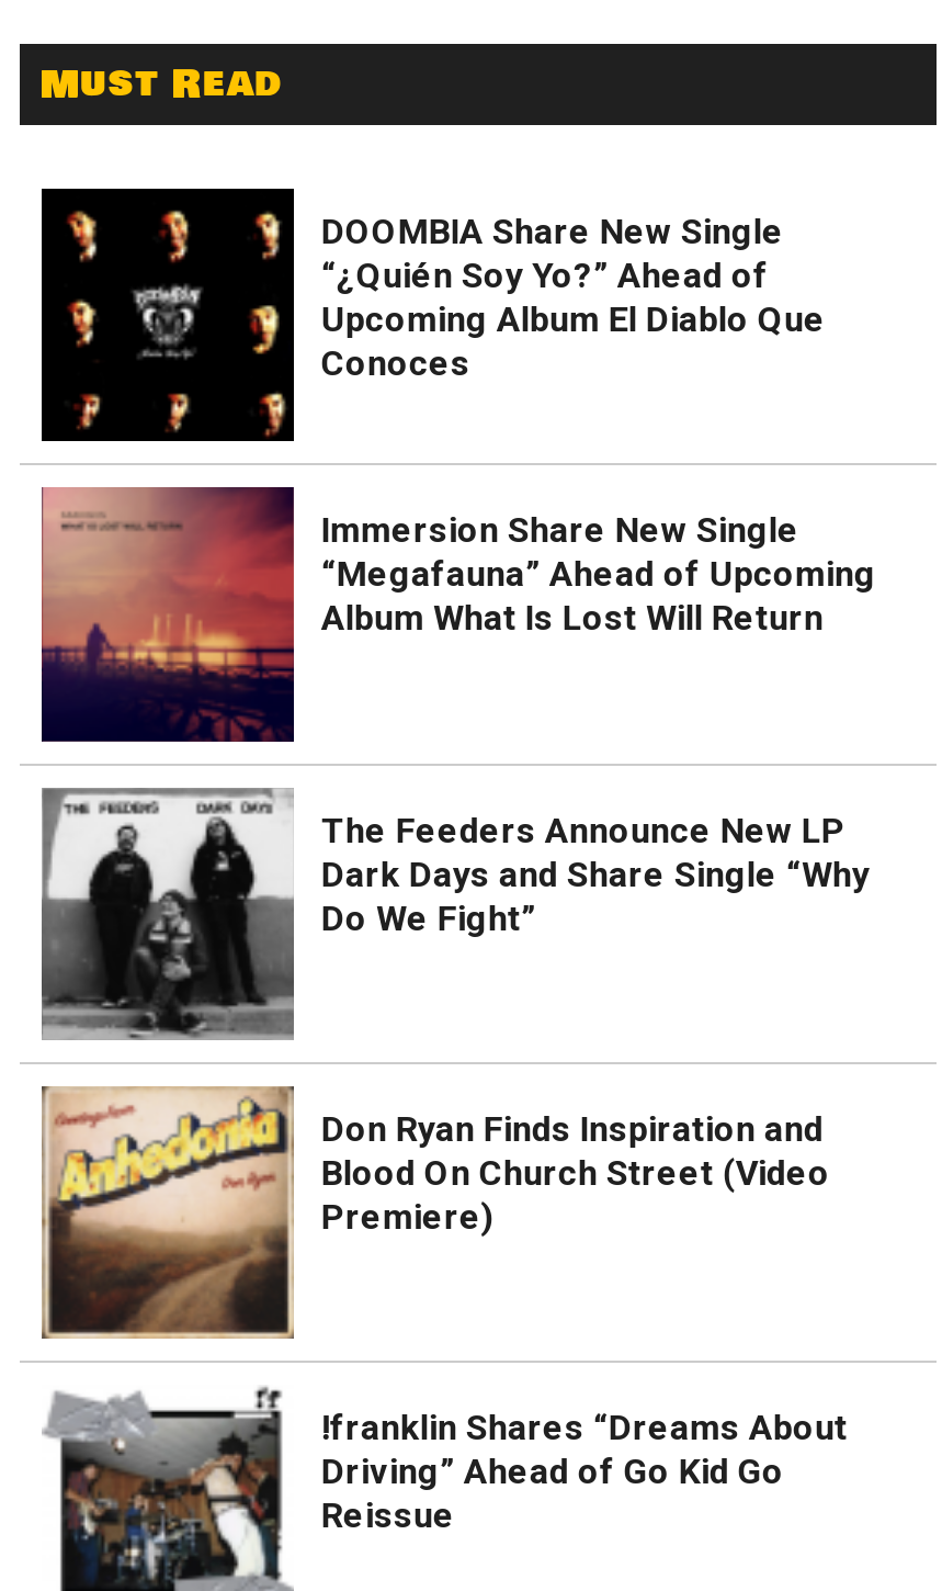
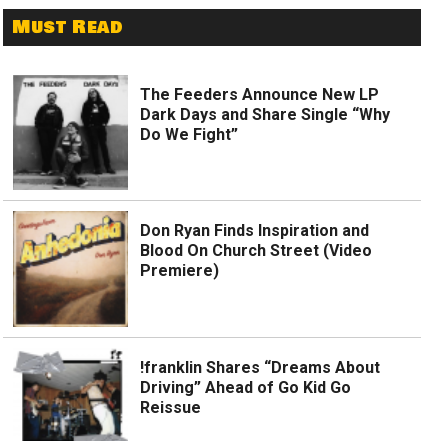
[42,187,826,441] [image] | DOOMBIA Share New Single | “¿Quién Soy Yo?” Ahead of | Upcoming Album El Diablo Que | Conoces -> none
[39,485,876,744] [image] | Immersion Share New Single | “Megafauna” Ahead of Upcoming | Album What Is Lost Will Return -> none

